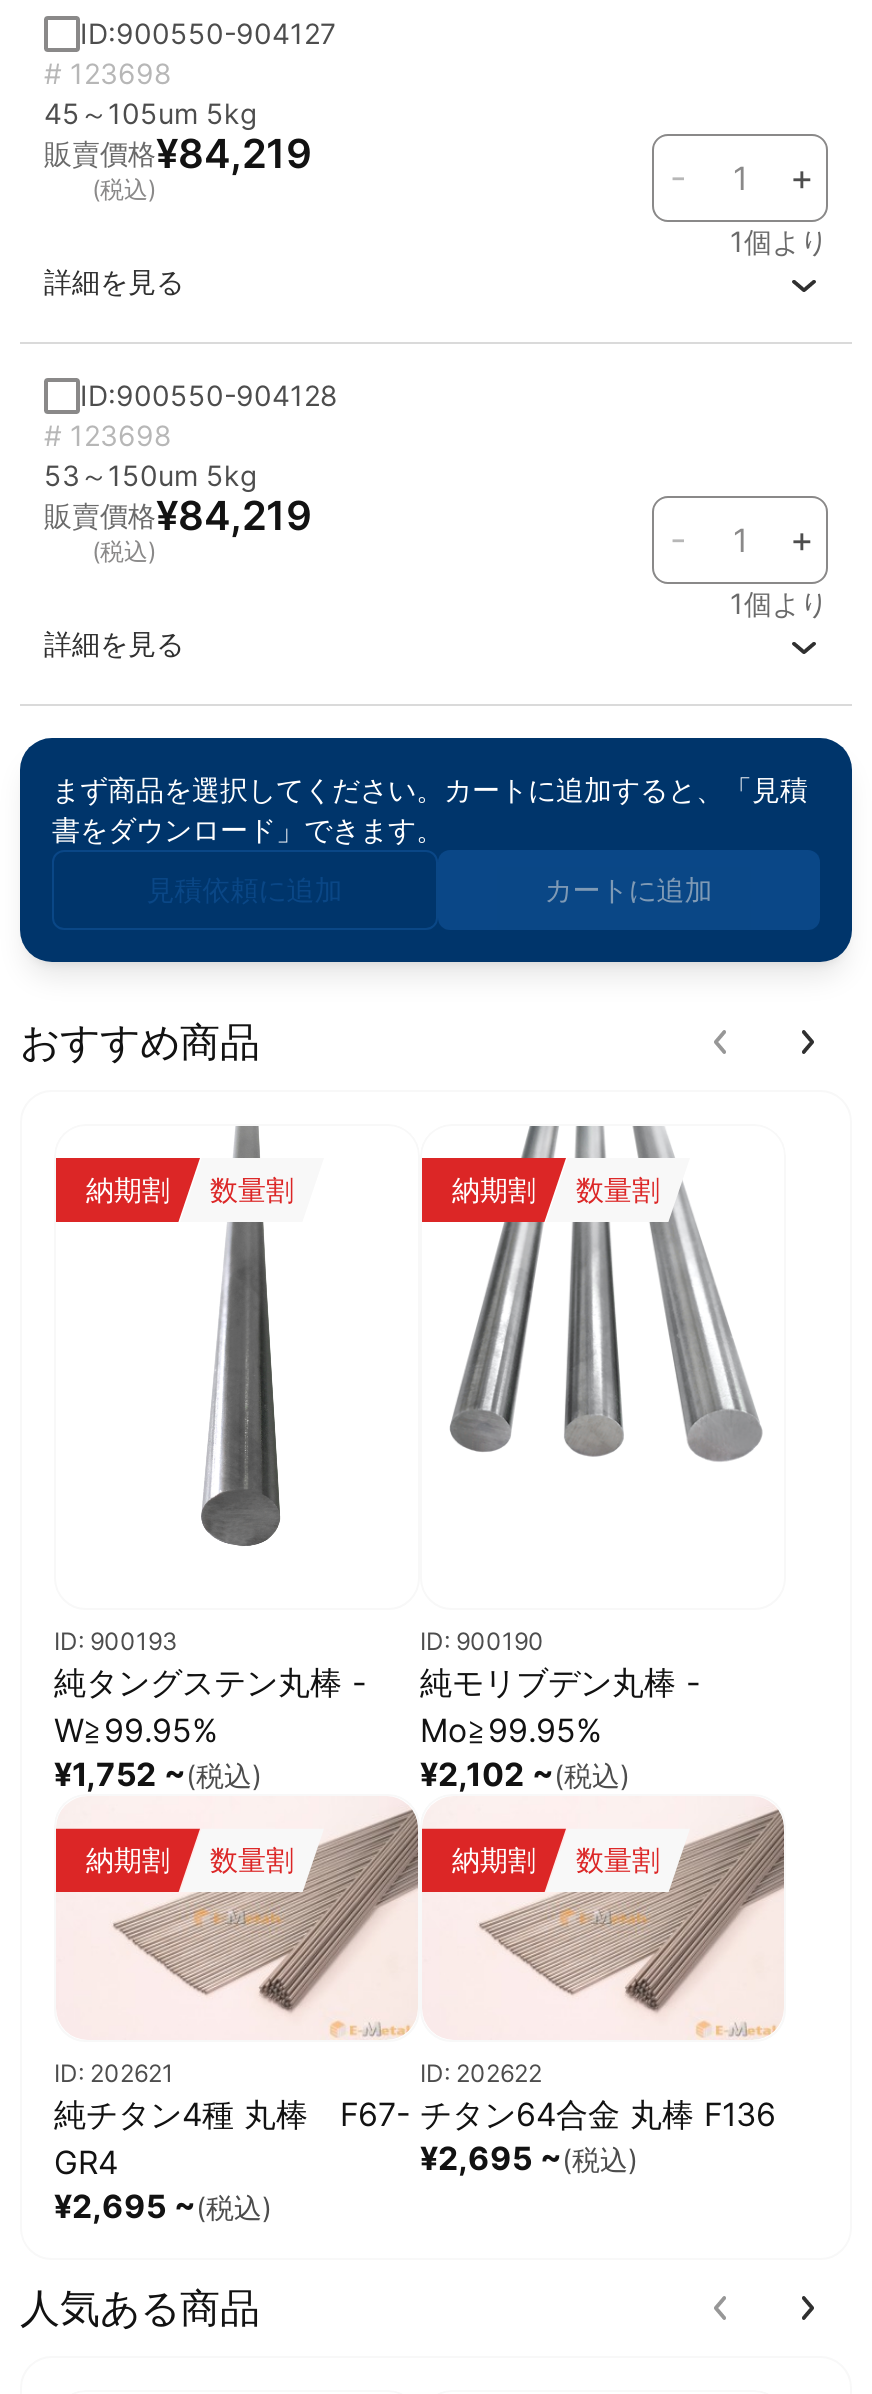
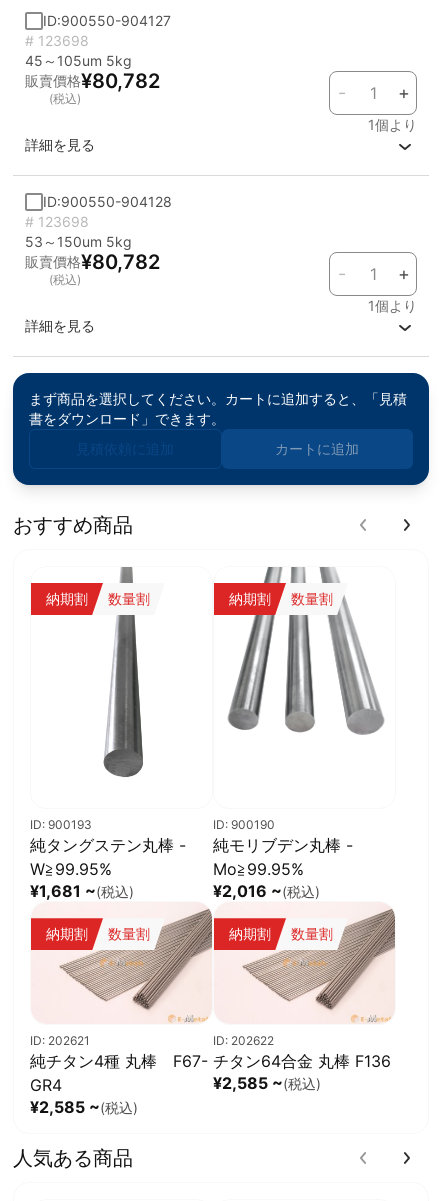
[44,130,312,178] 販賣價格 ¥84,219 -> [25,69,160,93] 販賣價格 ¥80,782
[44,492,312,540] 販賣價格 ¥84,219 -> [25,250,160,274] 販賣價格 ¥80,782
[54,1755,262,1795] ¥1,752 ~(税込) -> [30,881,134,901] ¥1,681 ~(税込)
[420,1755,630,1795] ¥2,102 ~(税込) -> [213,881,320,901] ¥2,016 ~(税込)
[420,2137,638,2177] ¥2,695 ~(税込) -> [213,1072,321,1092] ¥2,585 ~(税込)
[54,2185,272,2225] ¥2,695 ~(税込) -> [30,1096,138,1116] ¥2,585 ~(税込)

